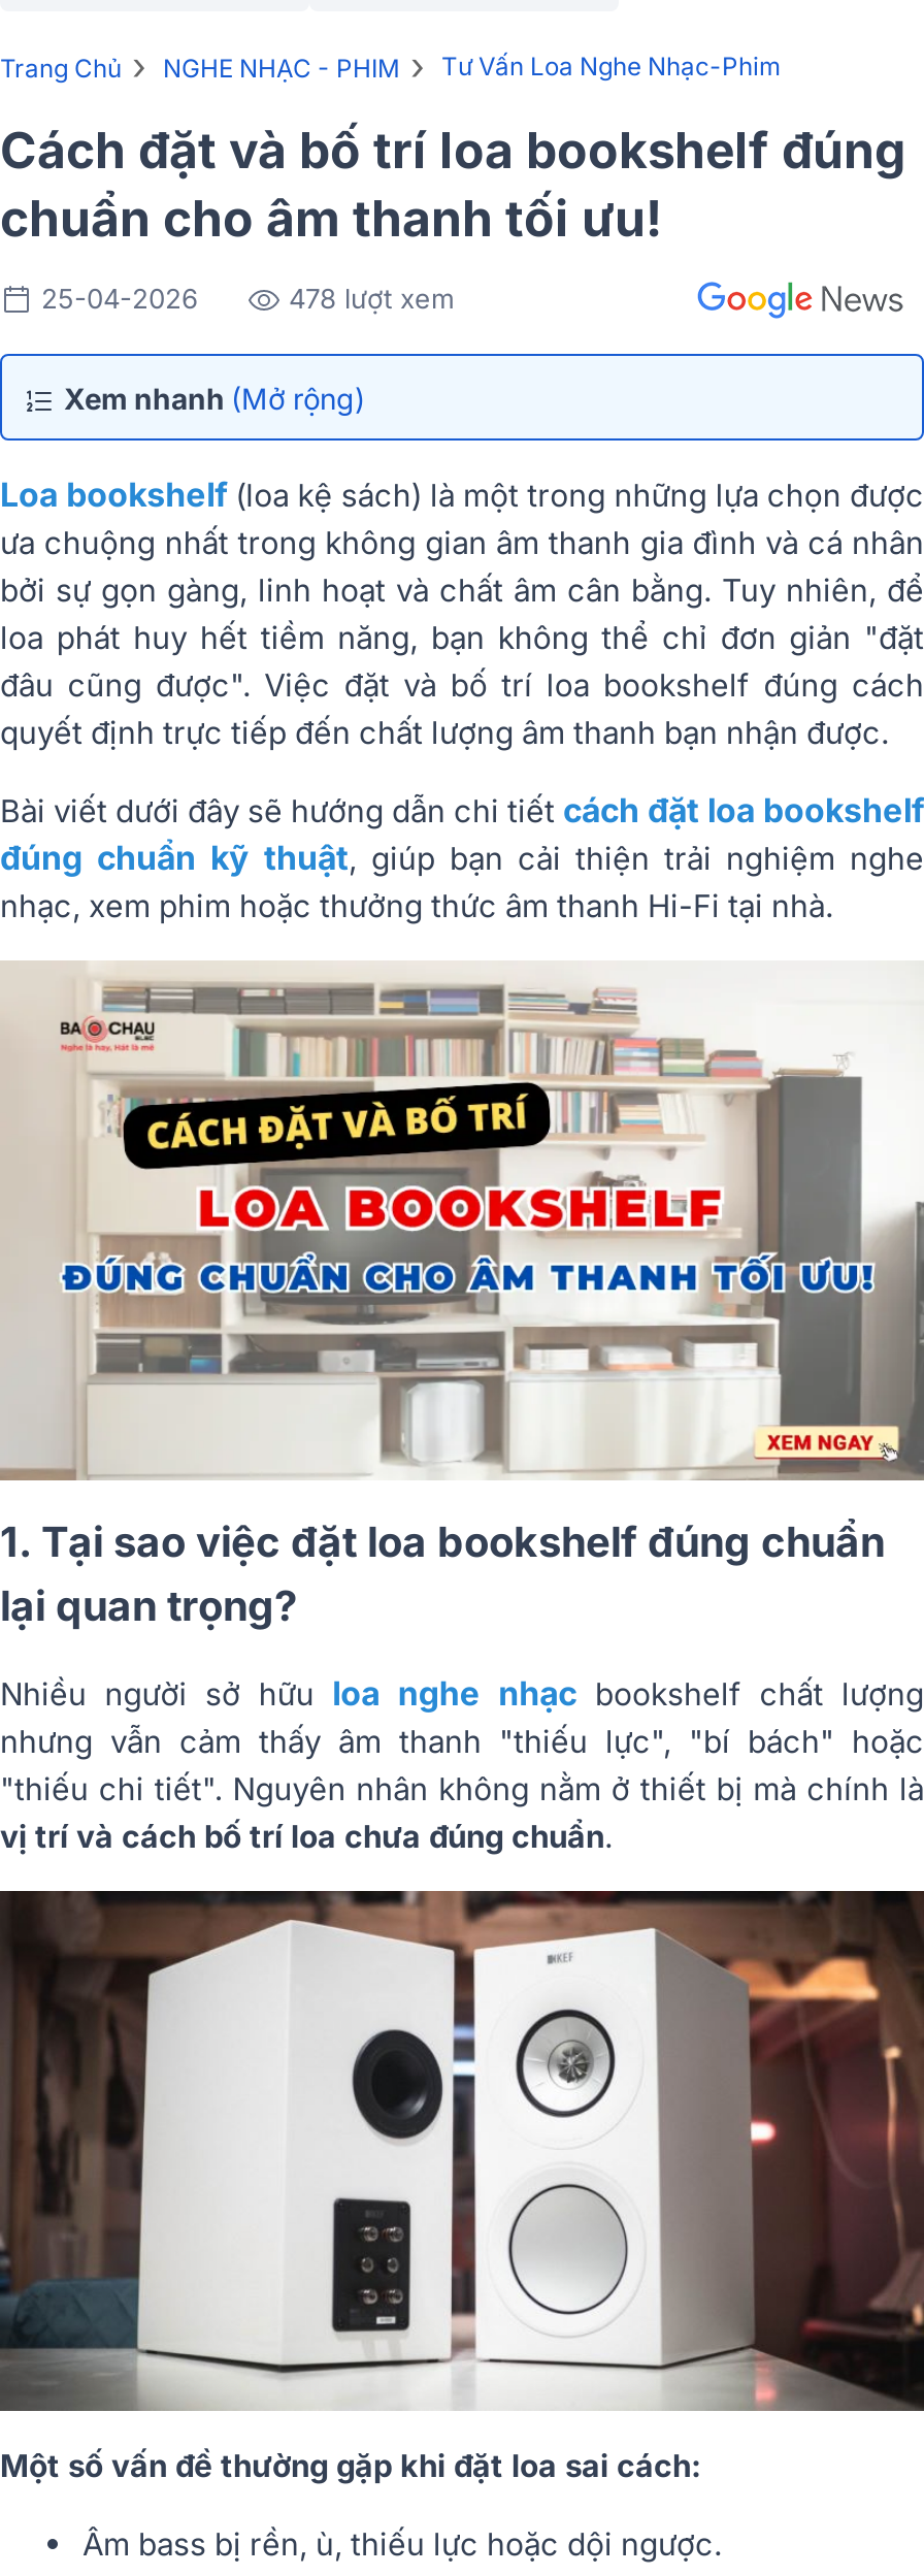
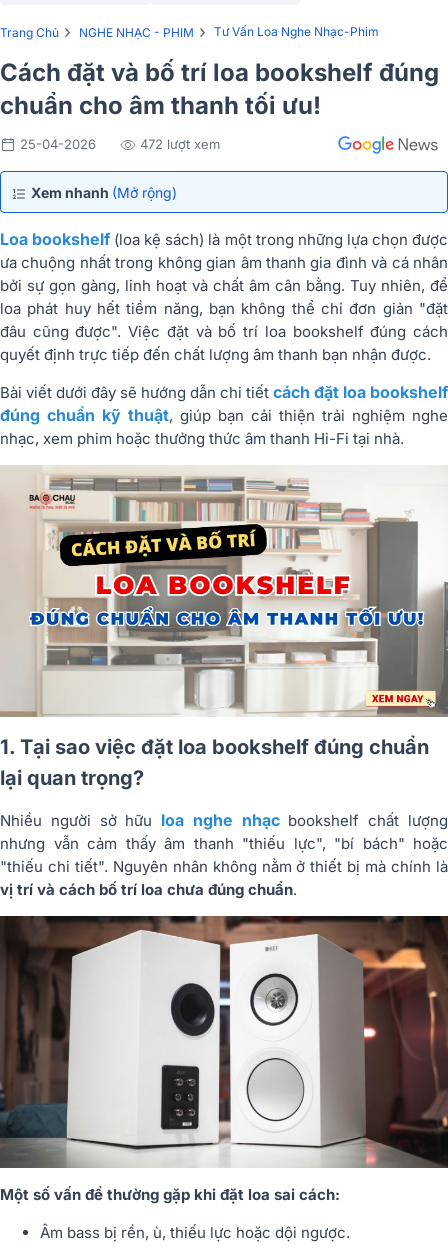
[289,281,454,314] 478 lượt xem -> [140,136,220,152] 472 lượt xem

